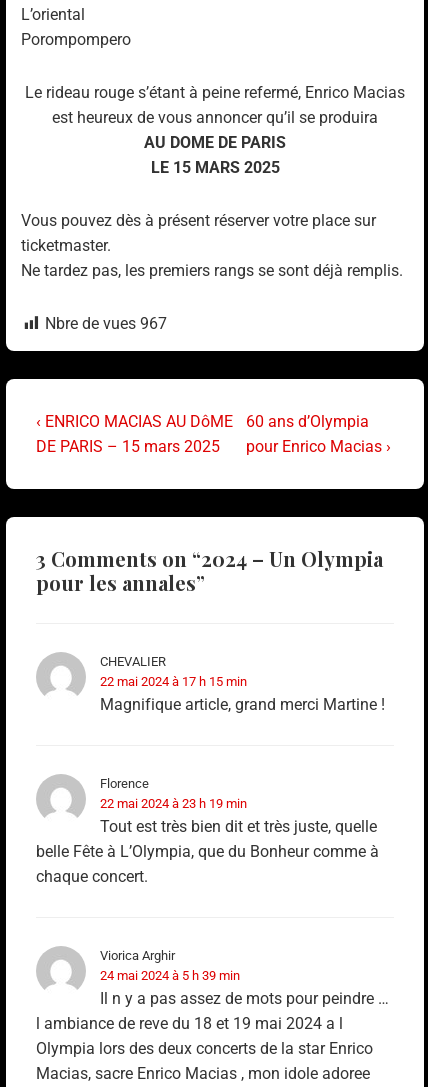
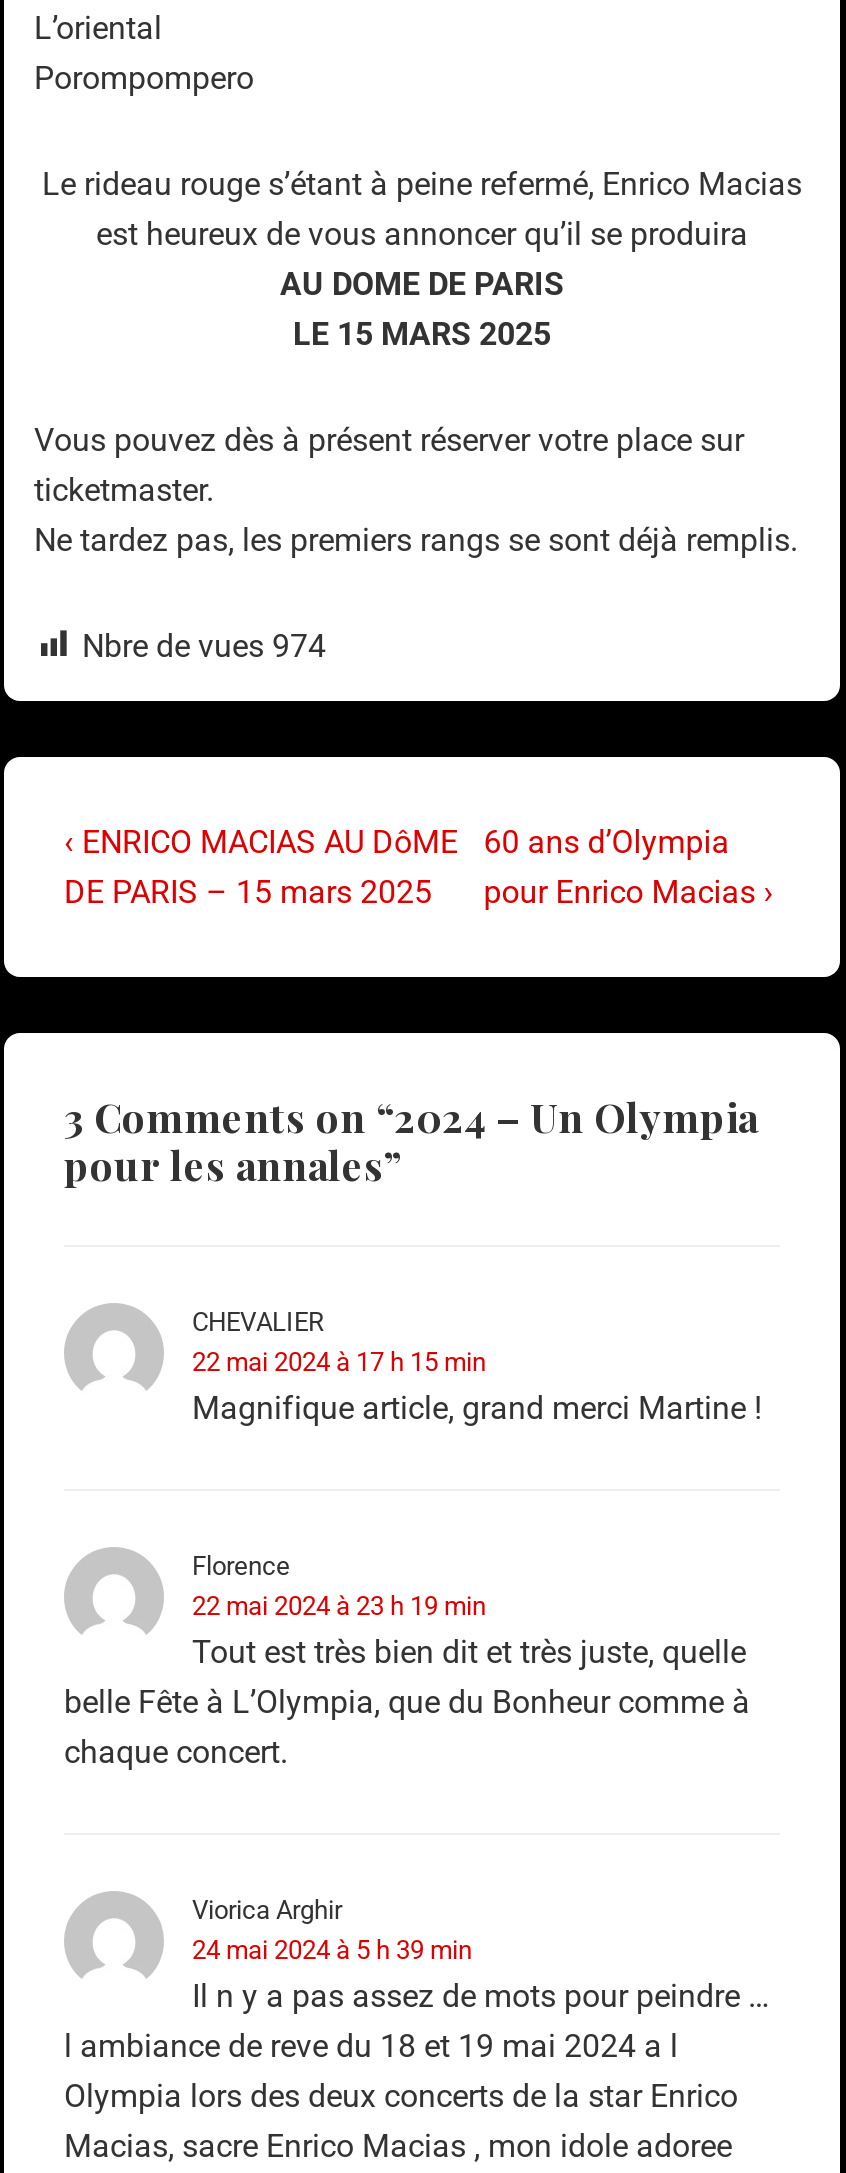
[45,314,167,333] Nbre de vues 967 -> [82,627,326,665] Nbre de vues 974

